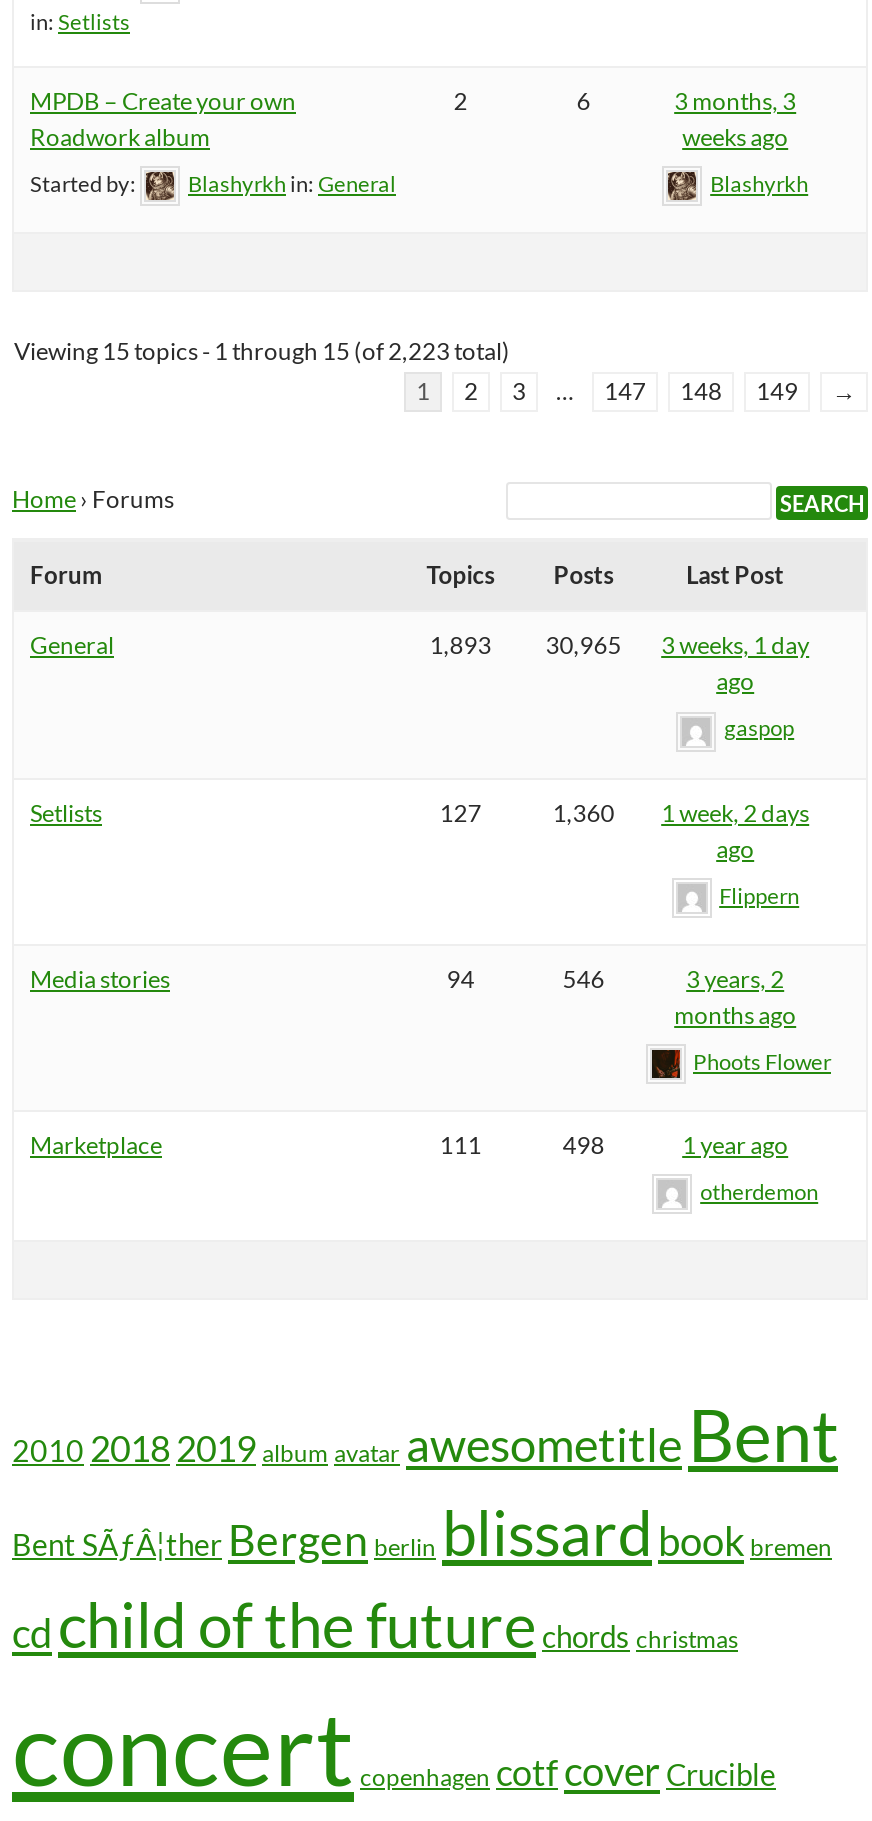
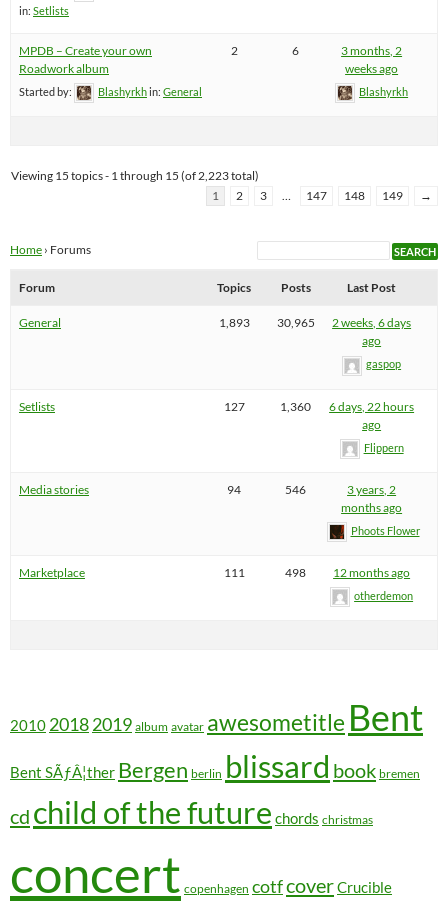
[674,86,796,116] 3 months, 3 -> [341,43,402,58] 3 months, 2
[430,631,809,661] 1,893 30,965 3 weeks, 1 day -> [219,315,411,330] 1,893 30,965 2 weeks, 6 days
[552,797,809,827] 1,360 1 week, 2 days -> [280,398,414,413] 1,360 6 days, 22 hours
[682,1130,788,1160] 1 year ago -> [333,565,410,580] 12 months ago

